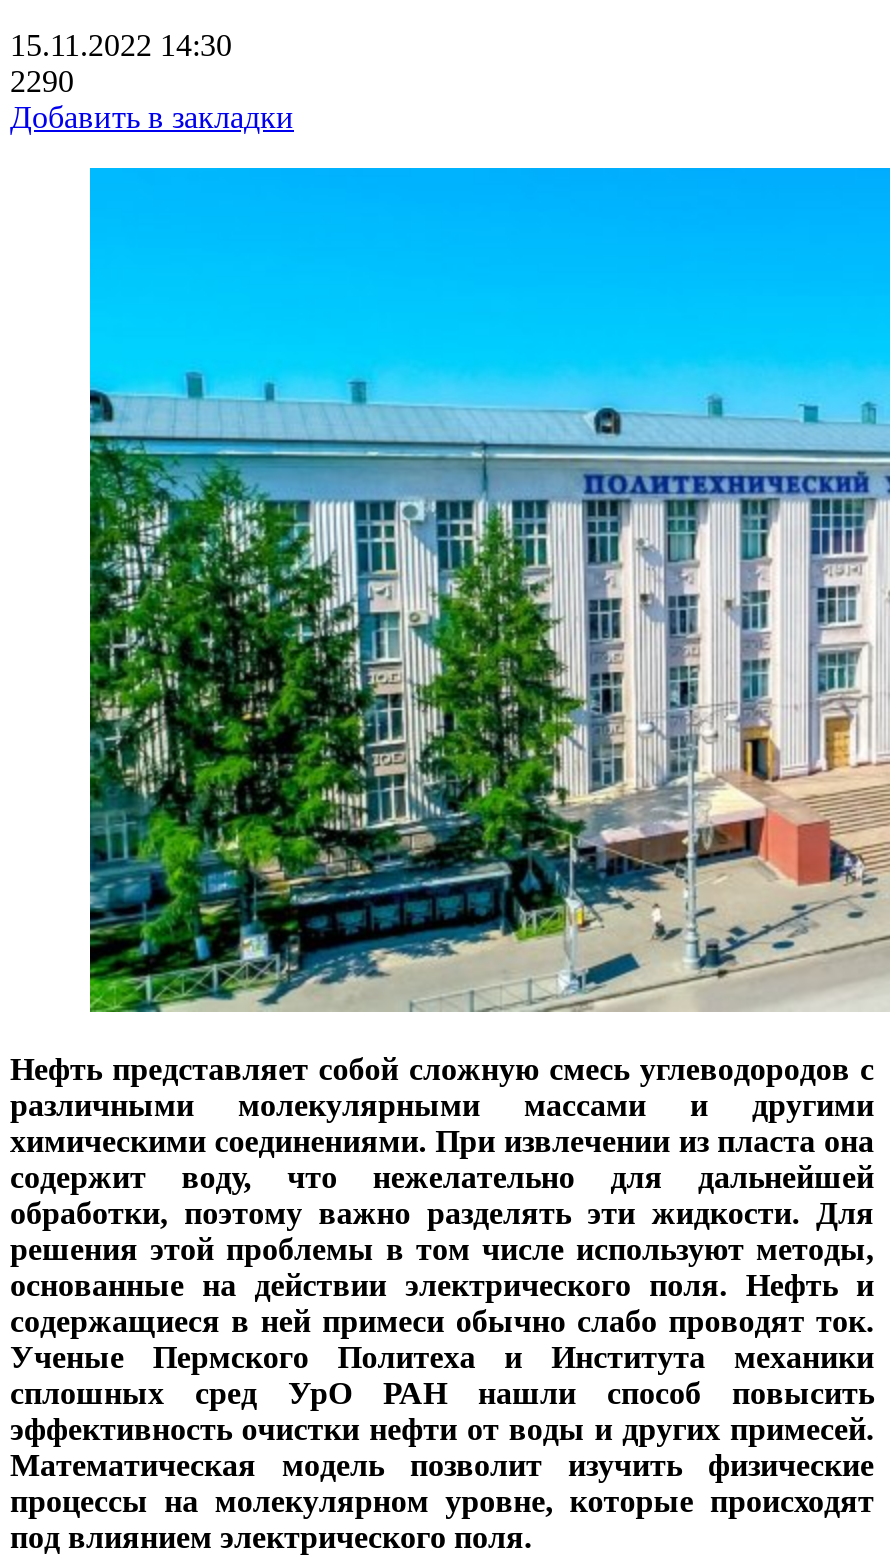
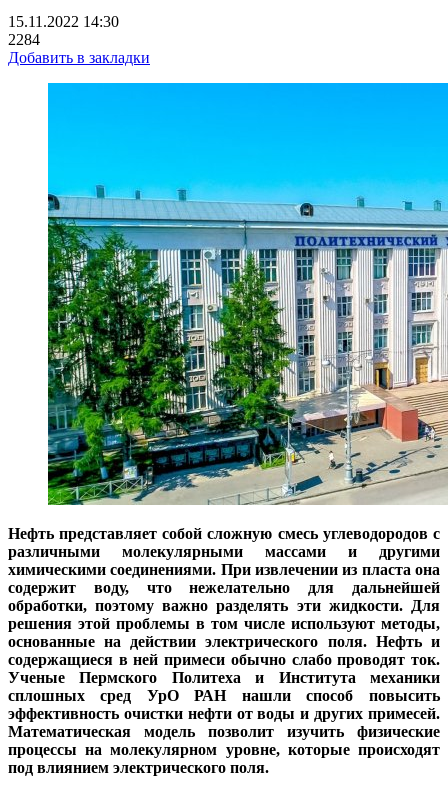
[10,65,74,99] 2290 -> [8,31,40,48] 2284

